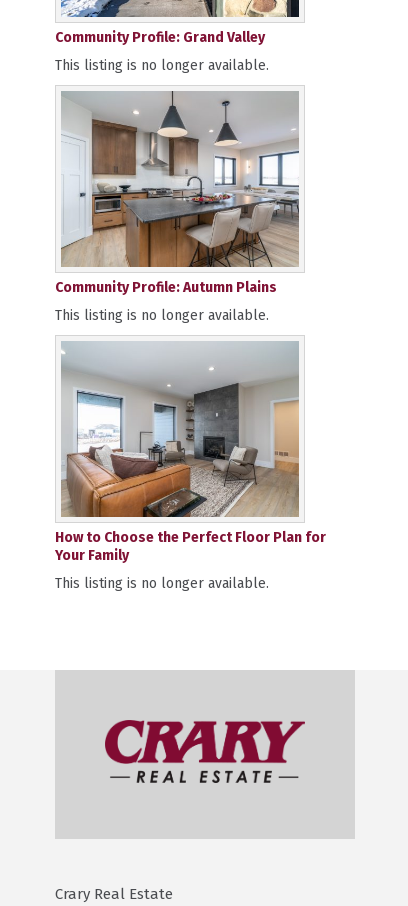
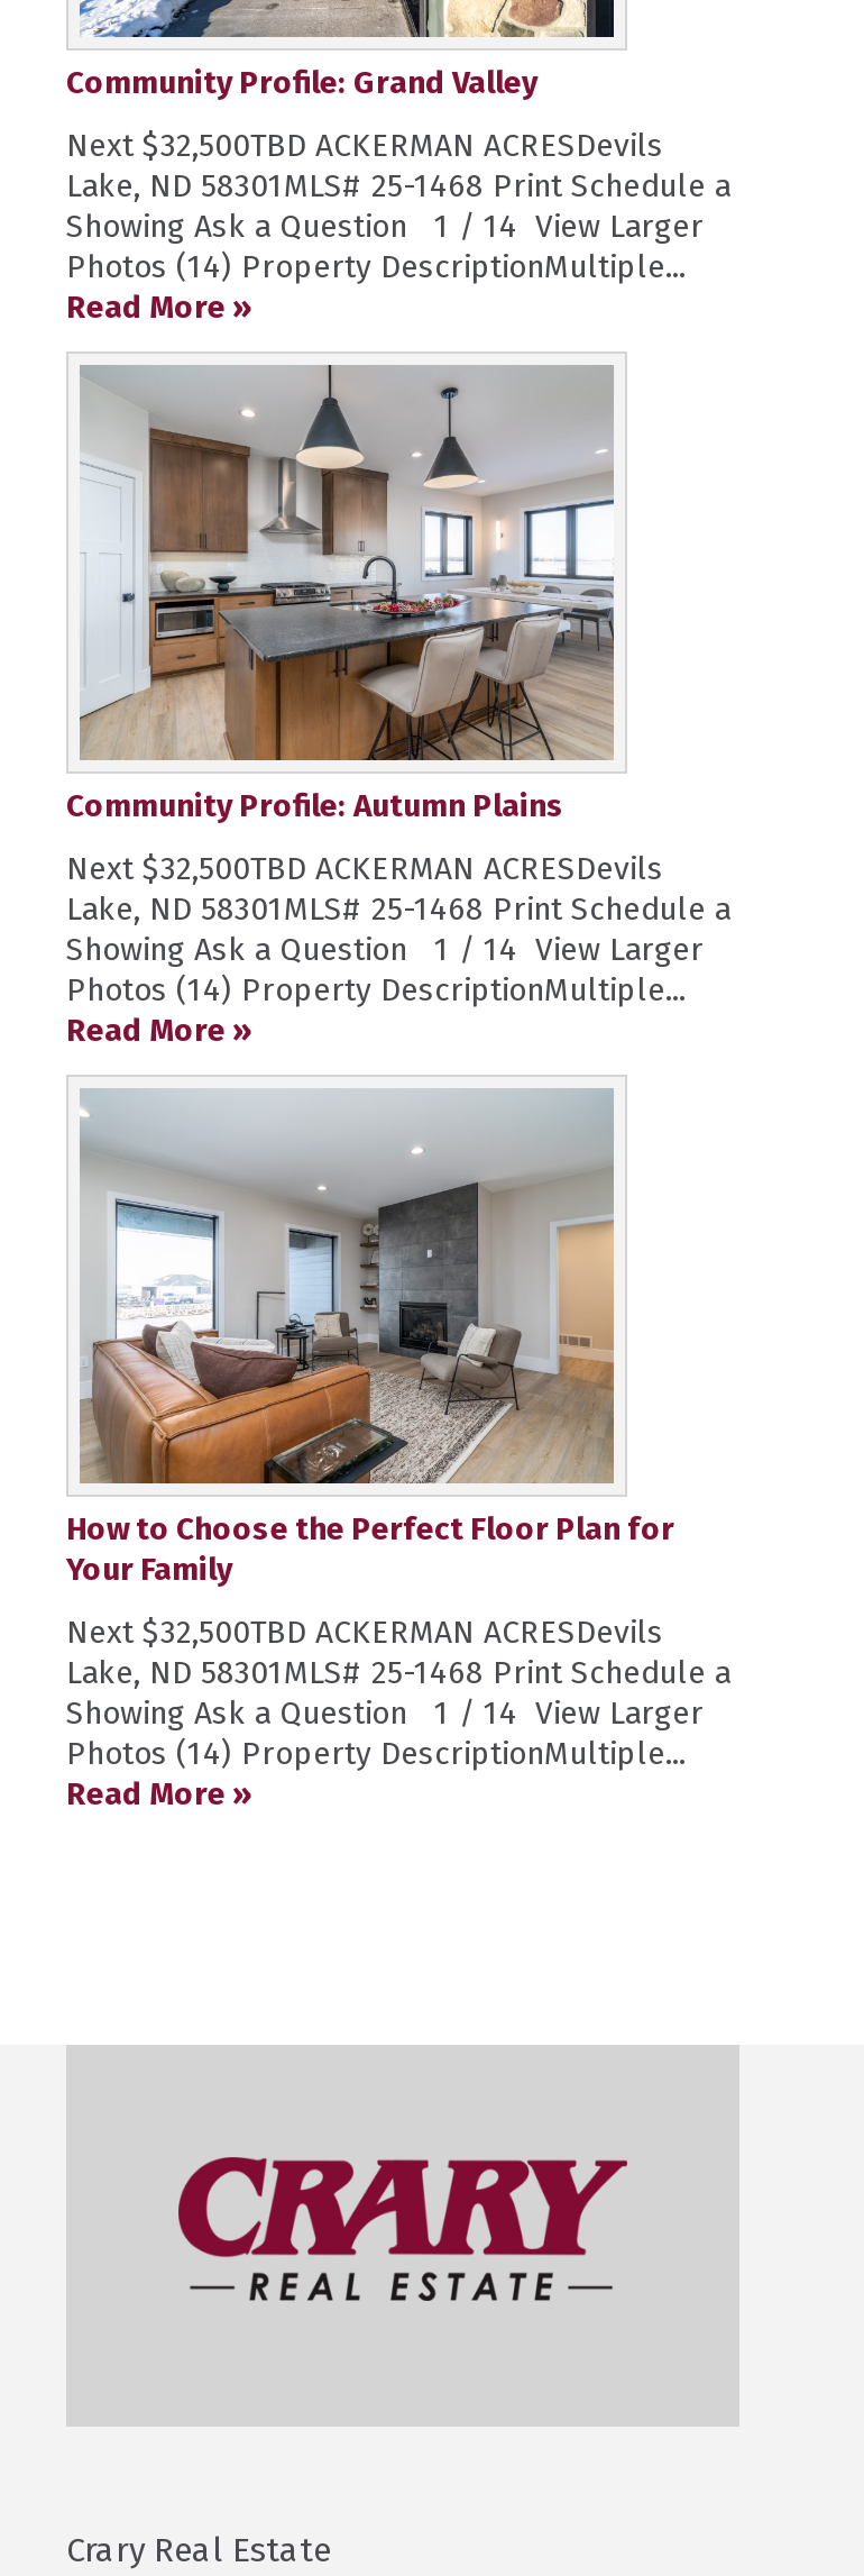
[55,57,269,74] This listing is no longer available. -> [66,128,730,328] Next $32,500TBD ACKERMAN ACRESDevils | Lake, ND 58301MLS# 25-1468 Print Schedule a | Showing Ask a Question 1 / 14 View Larger | Photos (14) Property DescriptionMultiple... | Read More »
[55,307,269,324] This listing is no longer available. -> [66,851,730,1051] Next $32,500TBD ACKERMAN ACRESDevils | Lake, ND 58301MLS# 25-1468 Print Schedule a | Showing Ask a Question 1 / 14 View Larger | Photos (14) Property DescriptionMultiple... | Read More »
[55,575,269,592] This listing is no longer available. -> [66,1615,730,1815] Next $32,500TBD ACKERMAN ACRESDevils | Lake, ND 58301MLS# 25-1468 Print Schedule a | Showing Ask a Question 1 / 14 View Larger | Photos (14) Property DescriptionMultiple... | Read More »

